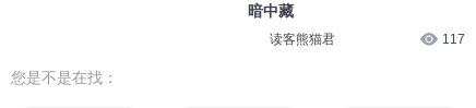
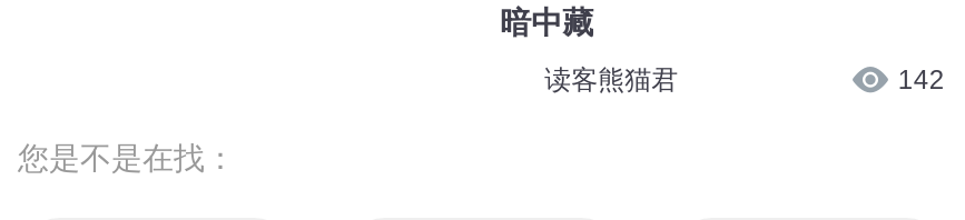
[443,32,466,47] 117 -> [898,65,945,96] 142

